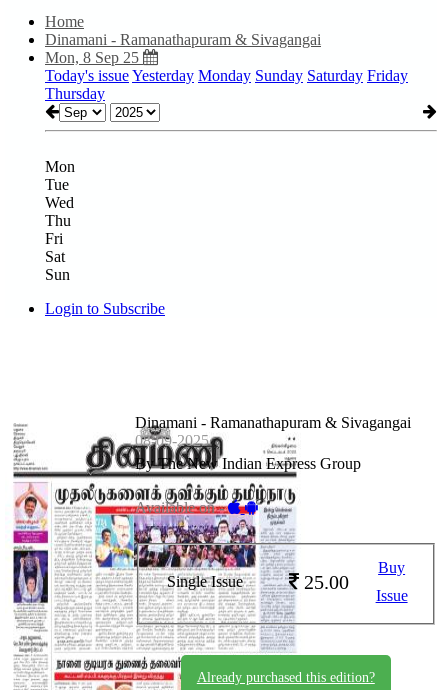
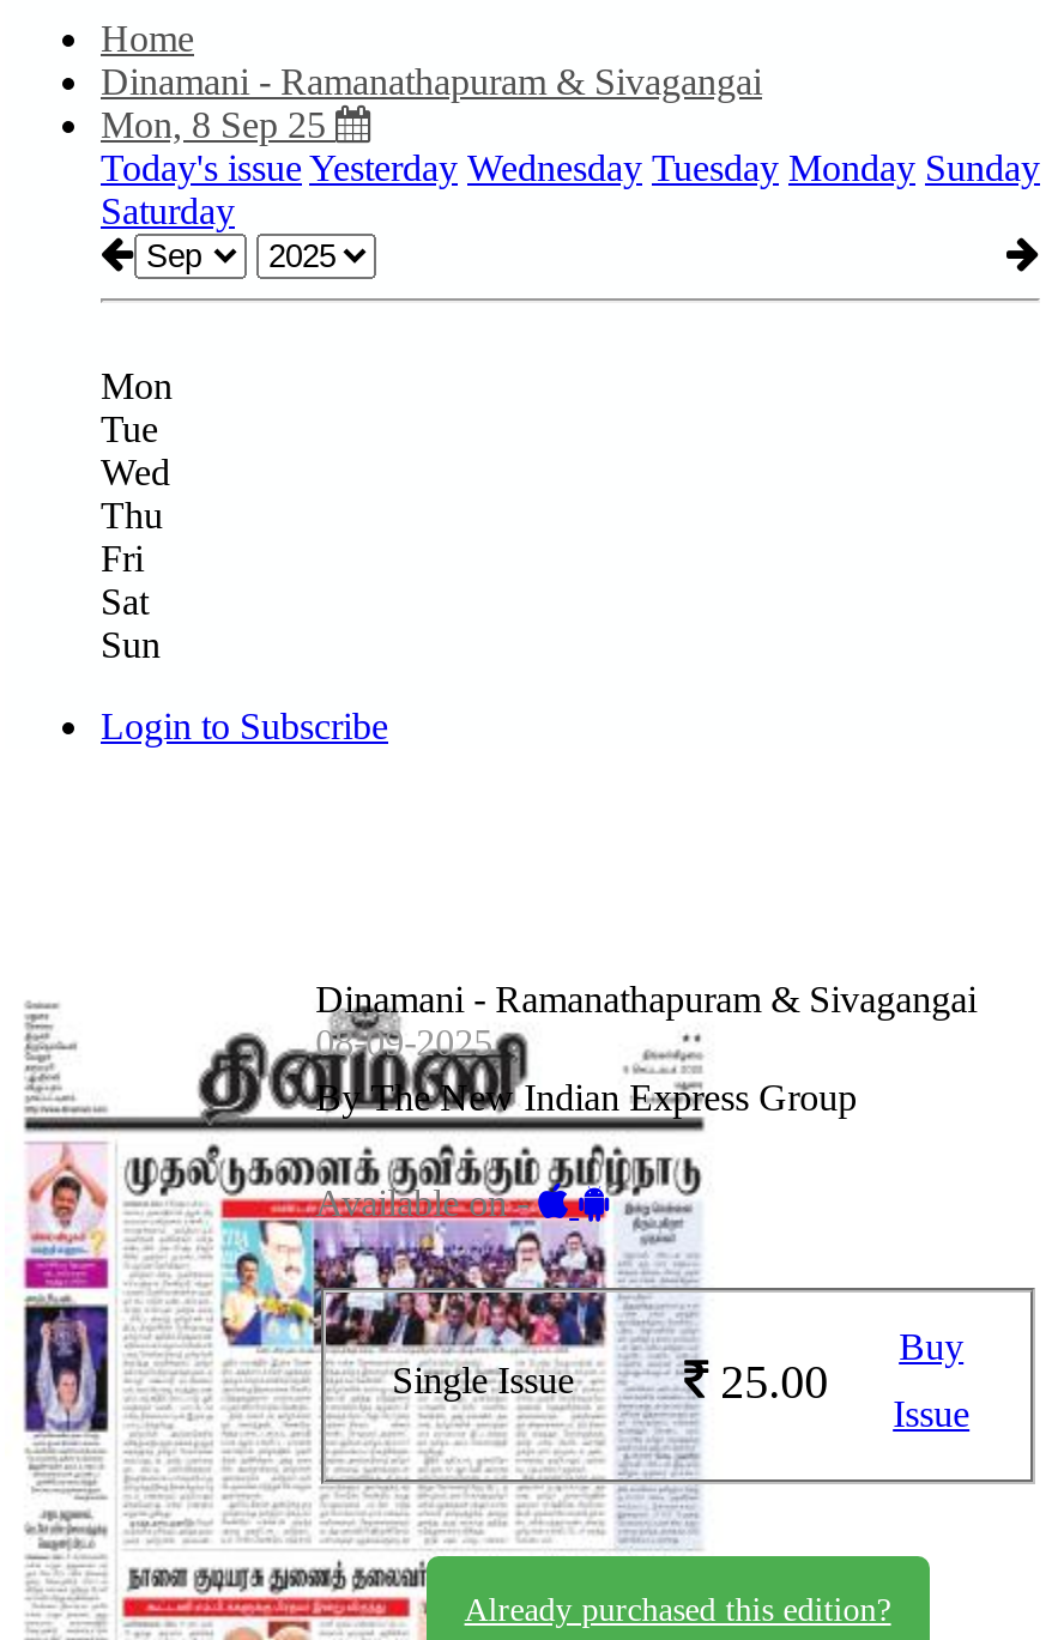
[45,67,408,102] Today's issue Yesterday Monday Sunday Saturday Friday | Thursday -> [101,147,1040,231] Today's issue Yesterday Wednesday Tuesday Monday Sunday | Saturday

